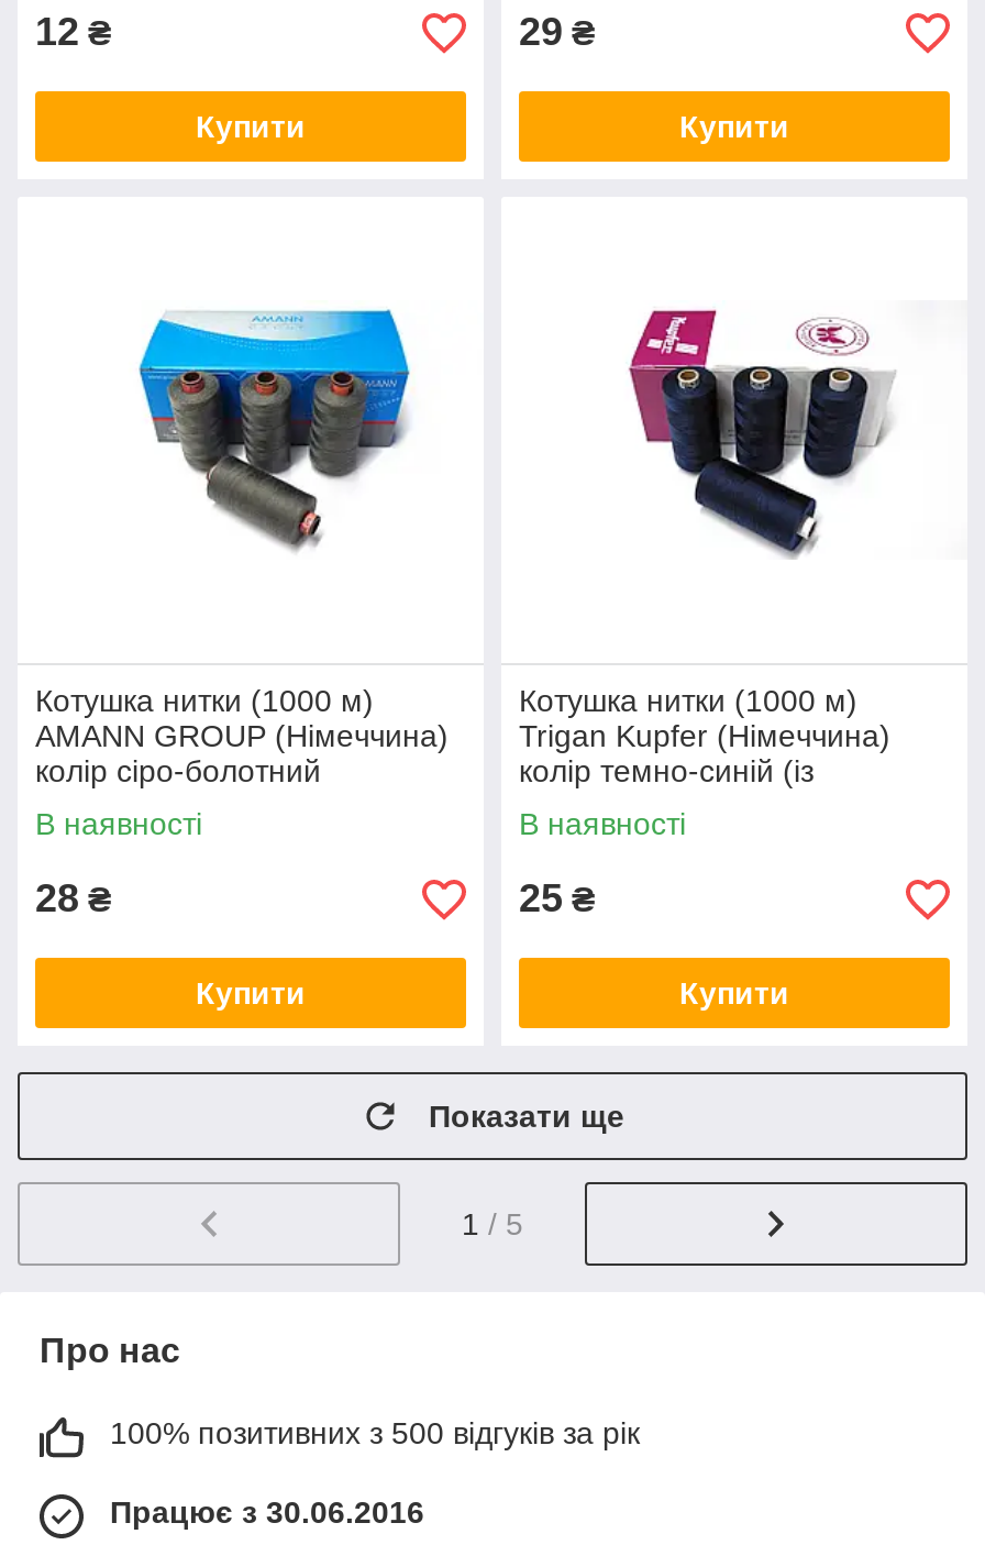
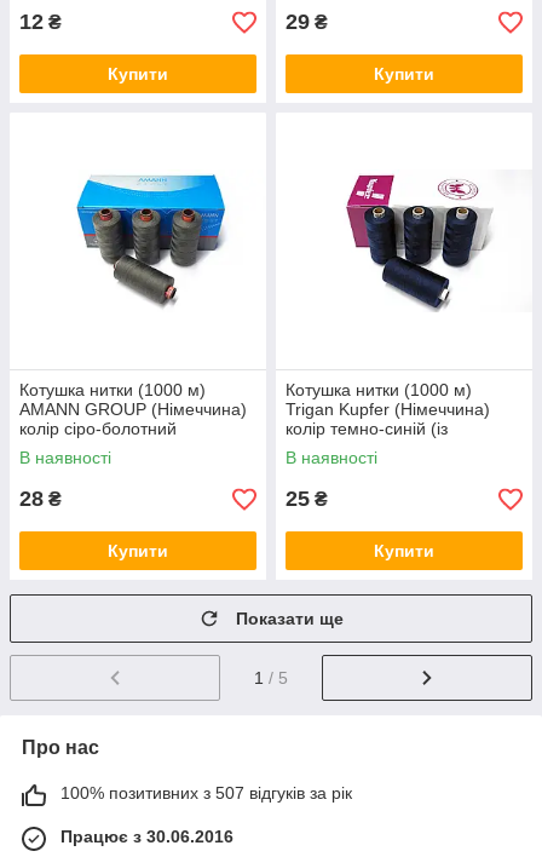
[110,1415,640,1450] 100% позитивних з 500 відгуків за рік -> [60,783,352,803] 100% позитивних з 507 відгуків за рік

